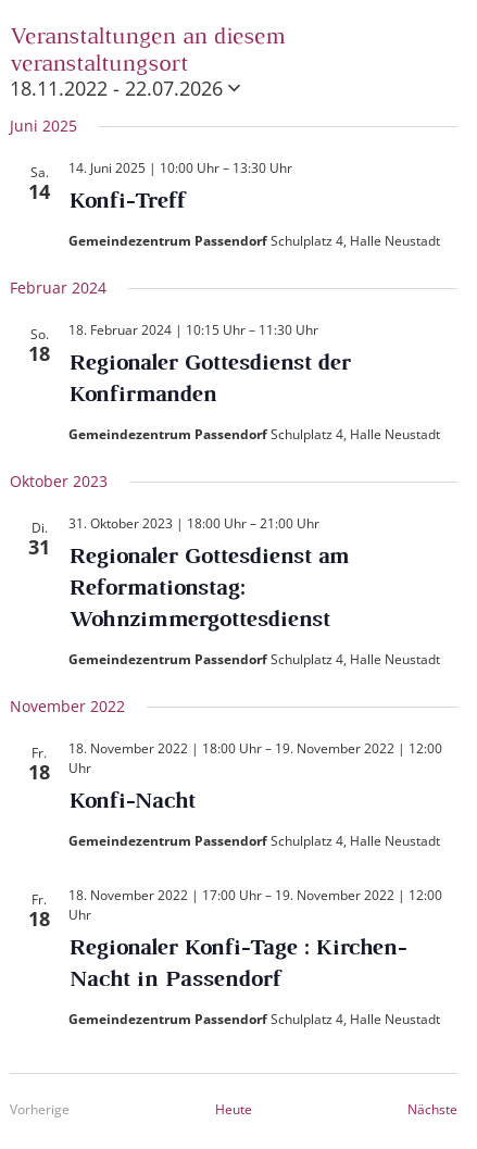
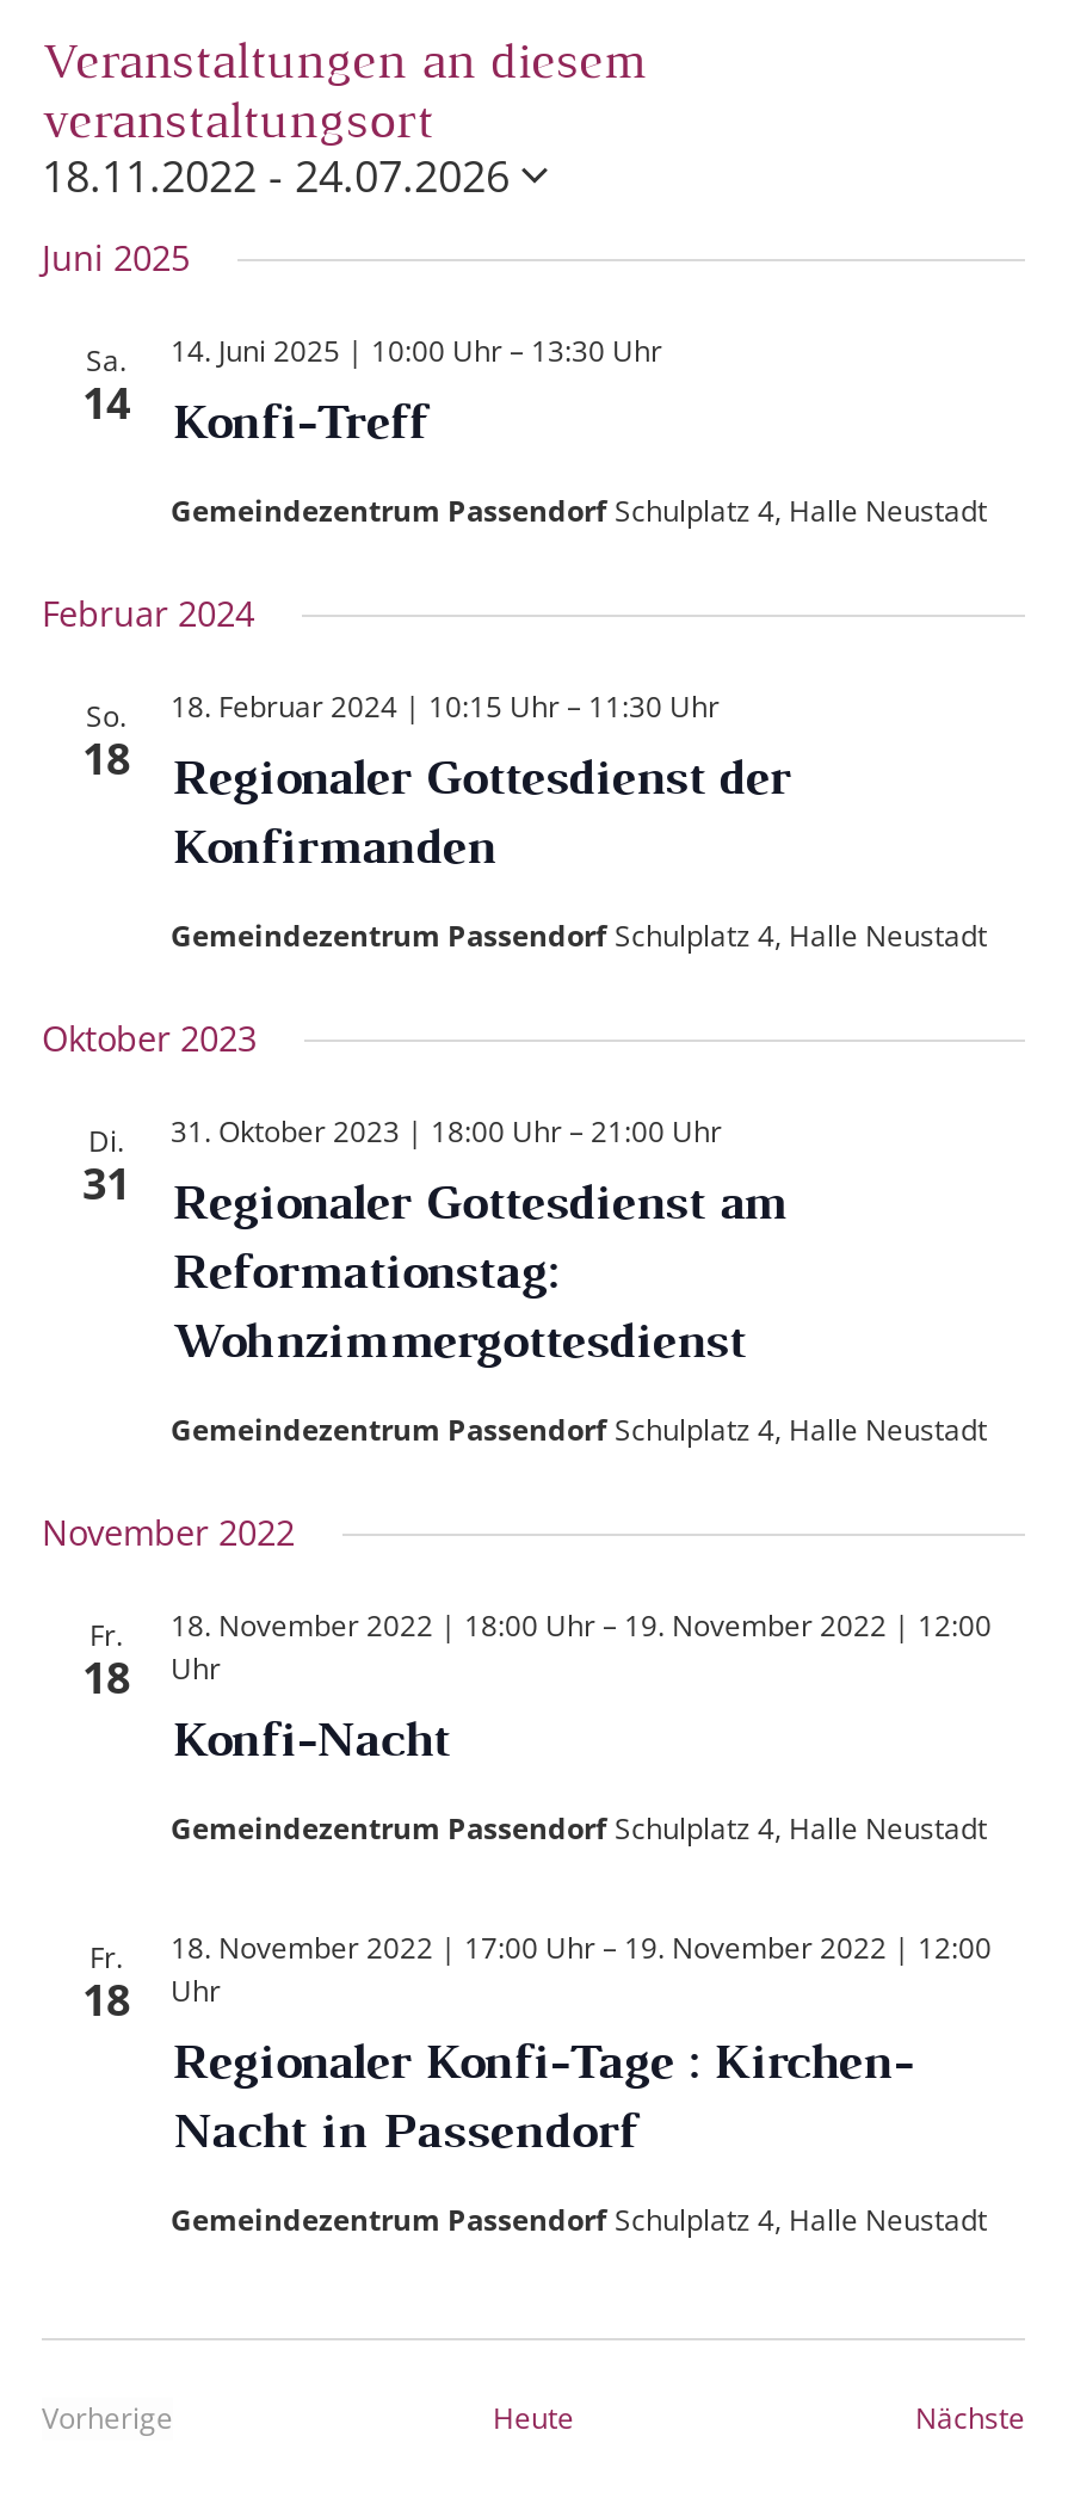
[10,75,223,101] 18.11.2022 - 22.07.2026 -> [42,147,510,205] 18.11.2022 - 24.07.2026

